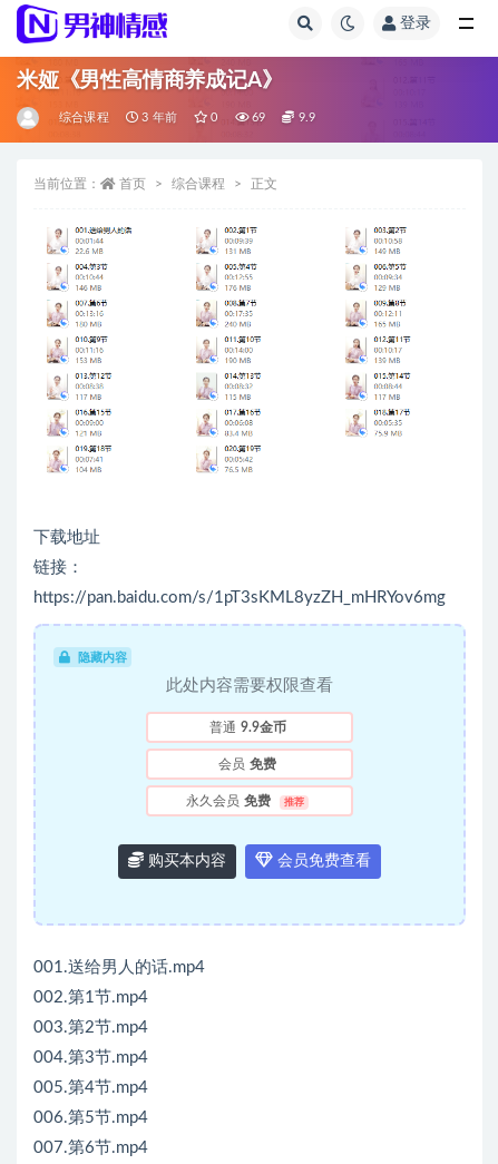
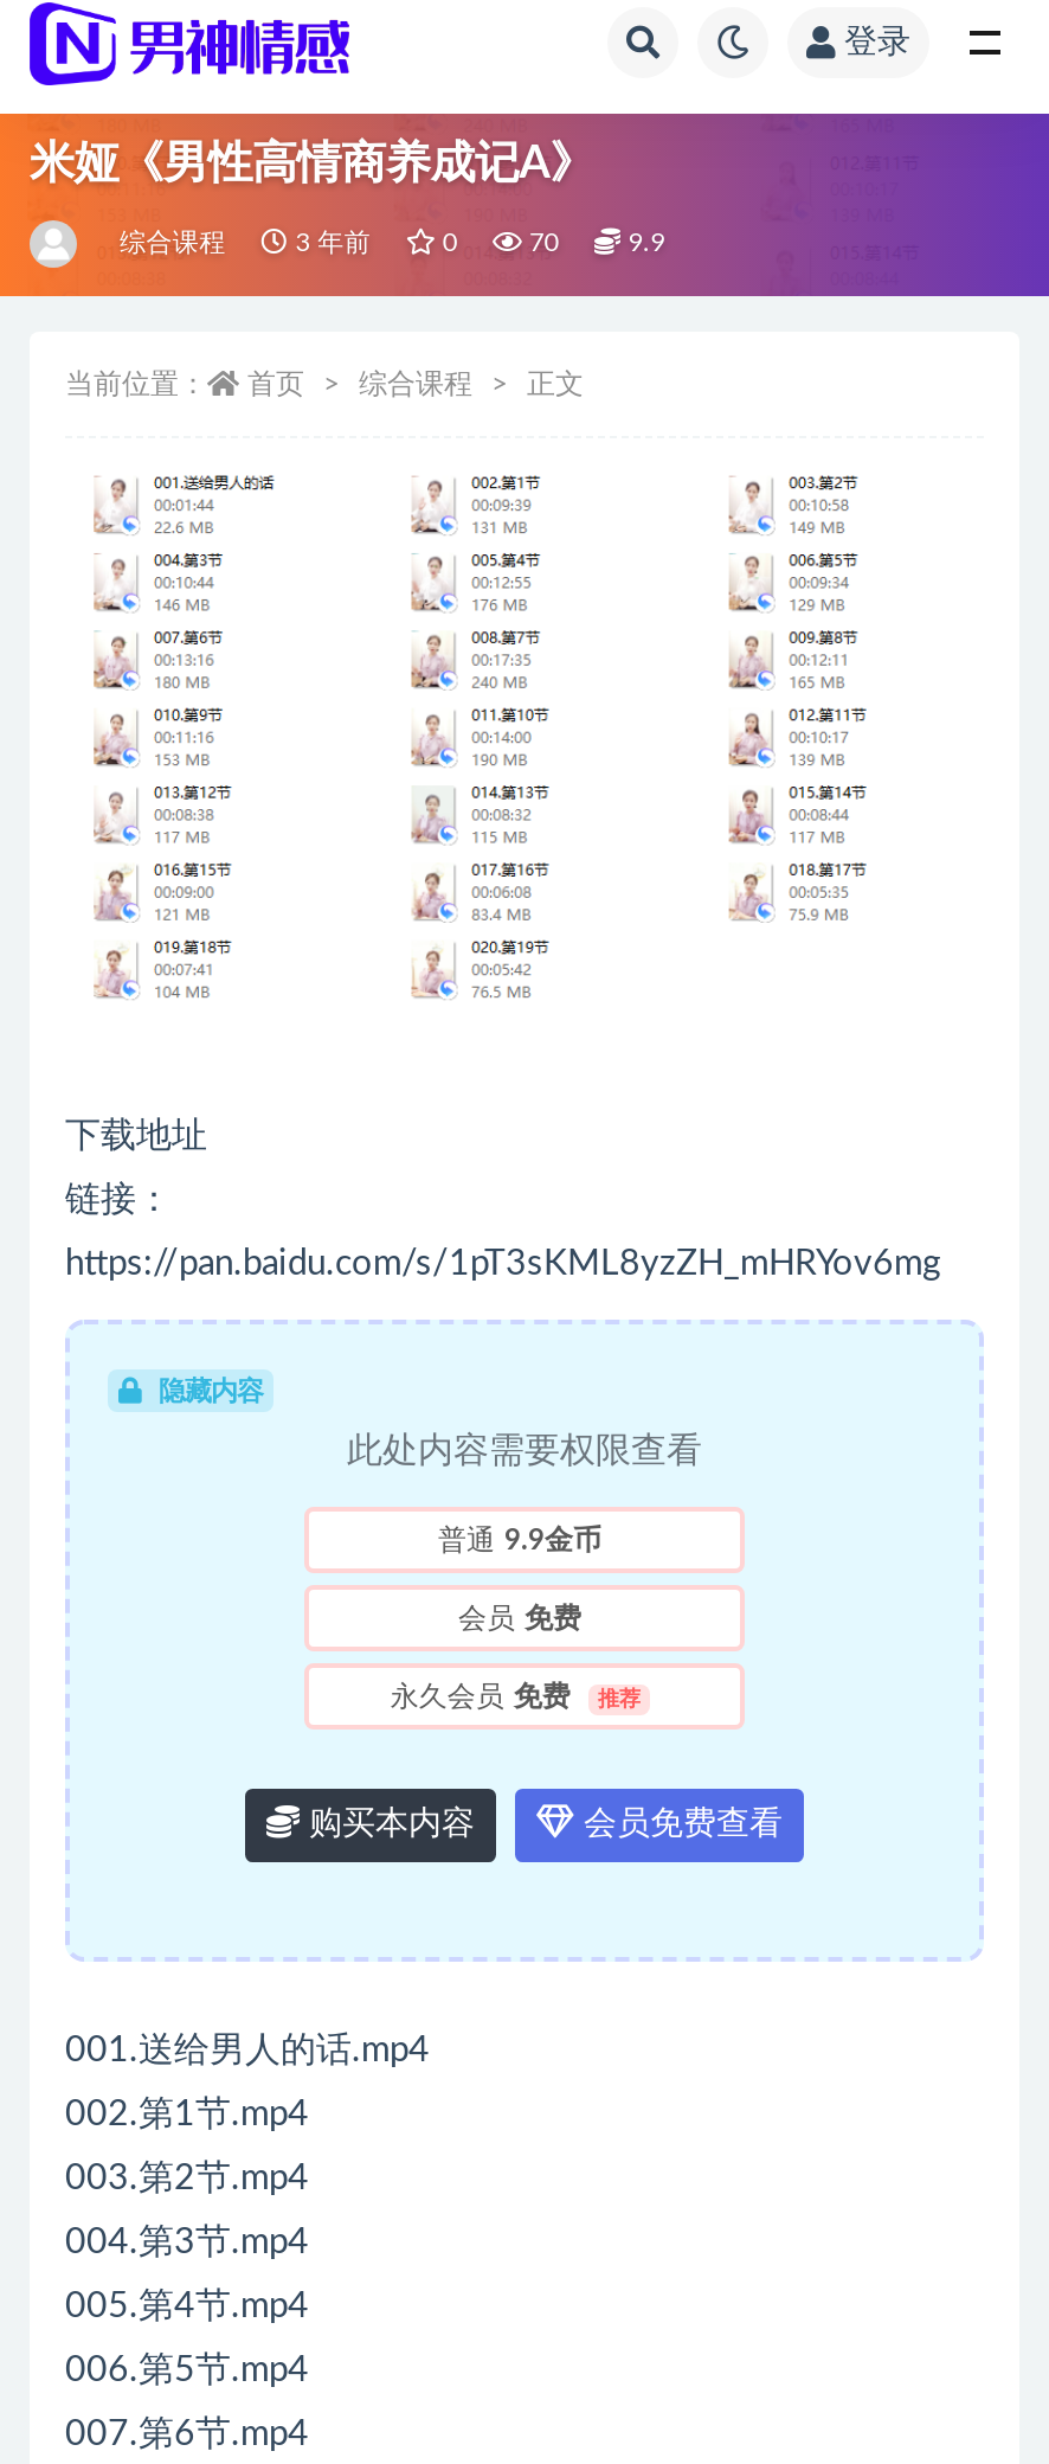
[248,111,266,124] 69 -> [522,230,559,256] 70

